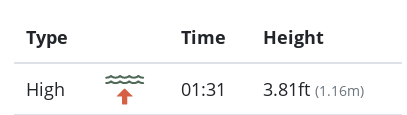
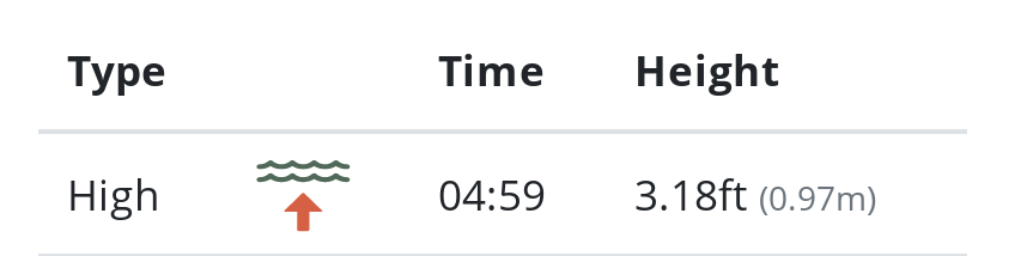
[181,77,364,101] 01:31 | 3.81ft (1.16m) -> [438,165,876,222] 04:59 | 3.18ft (0.97m)

